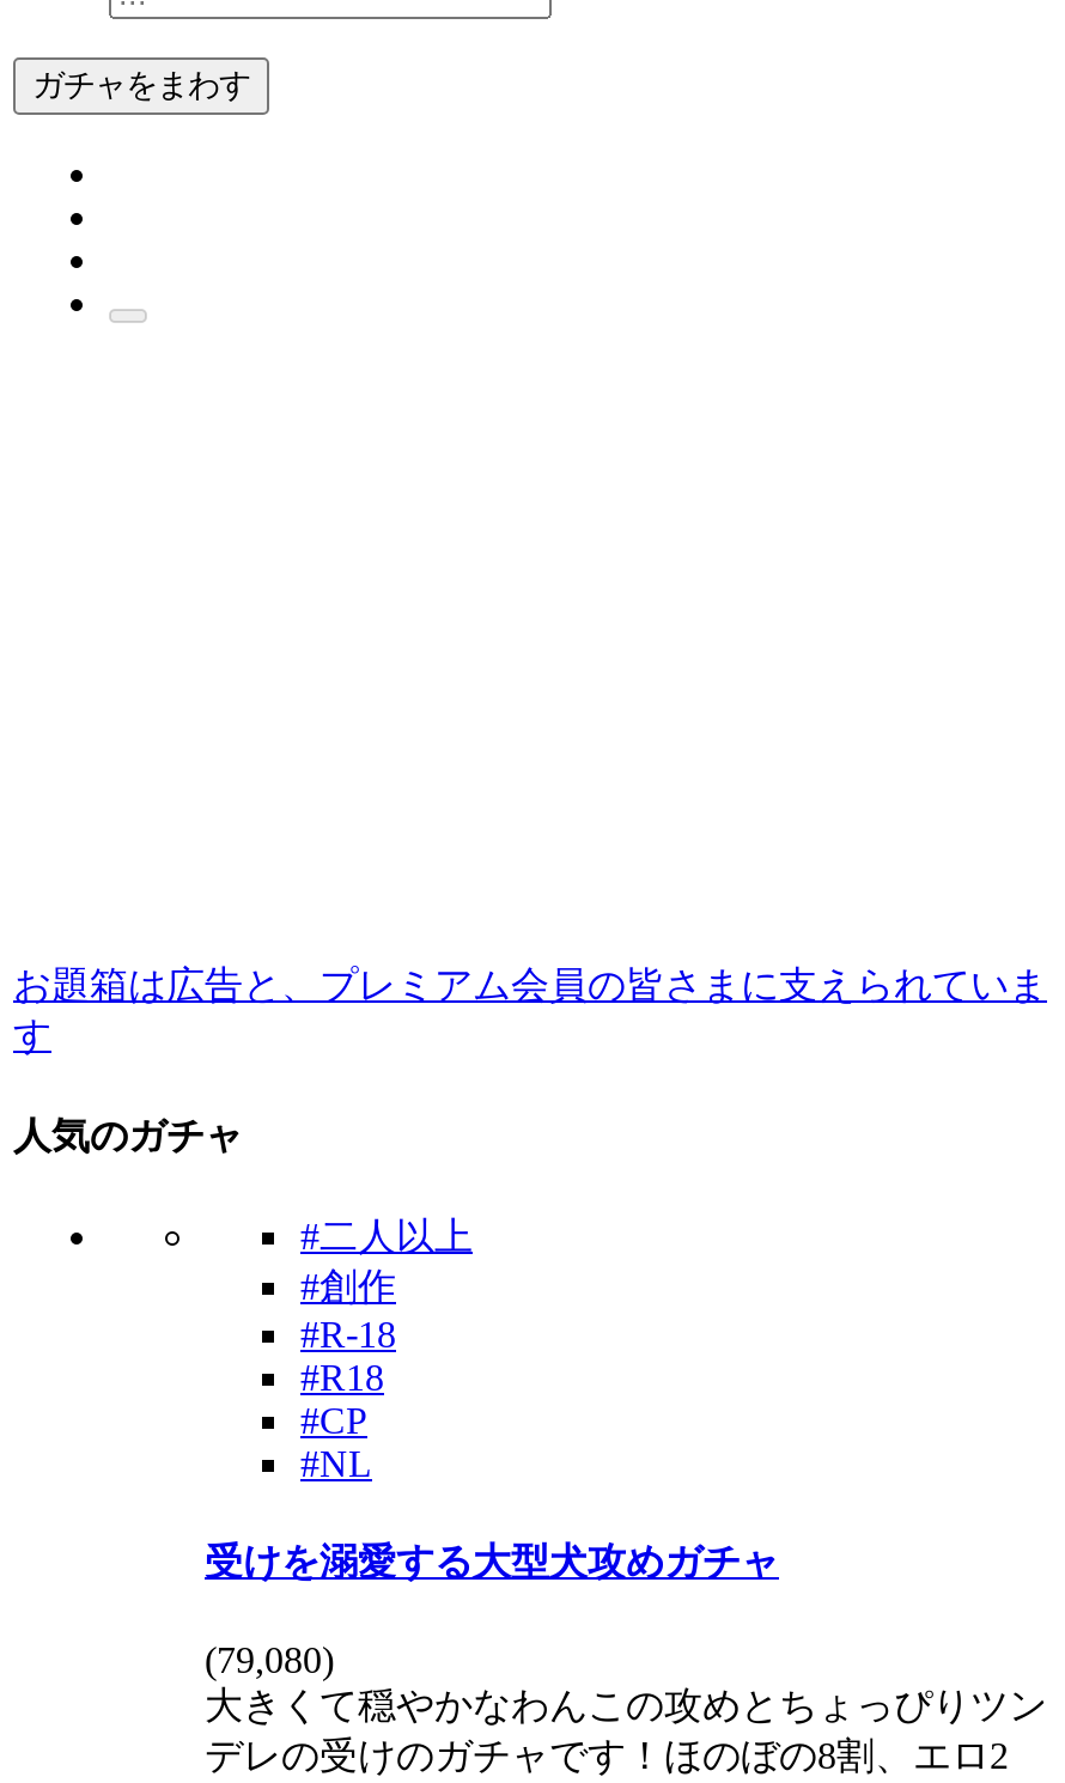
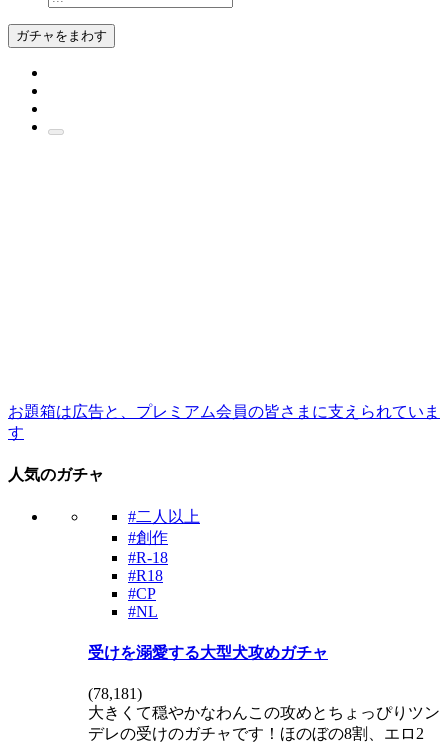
[205,1639,334,1680] (79,080) -> [88,685,142,702] (78,181)

